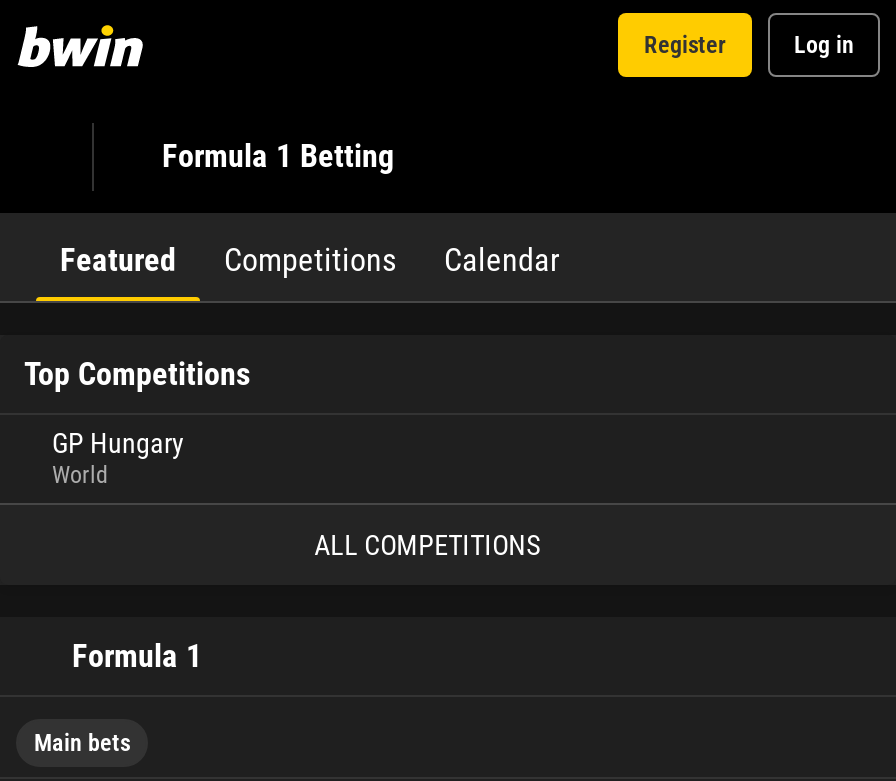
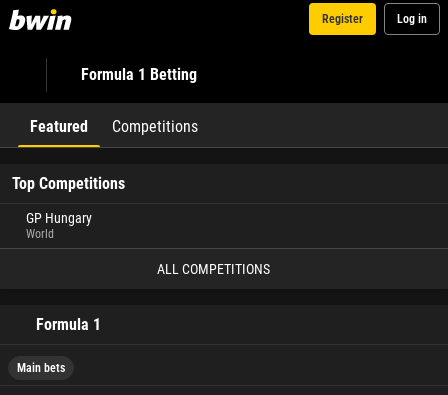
[444,241,560,279] Calendar -> none

